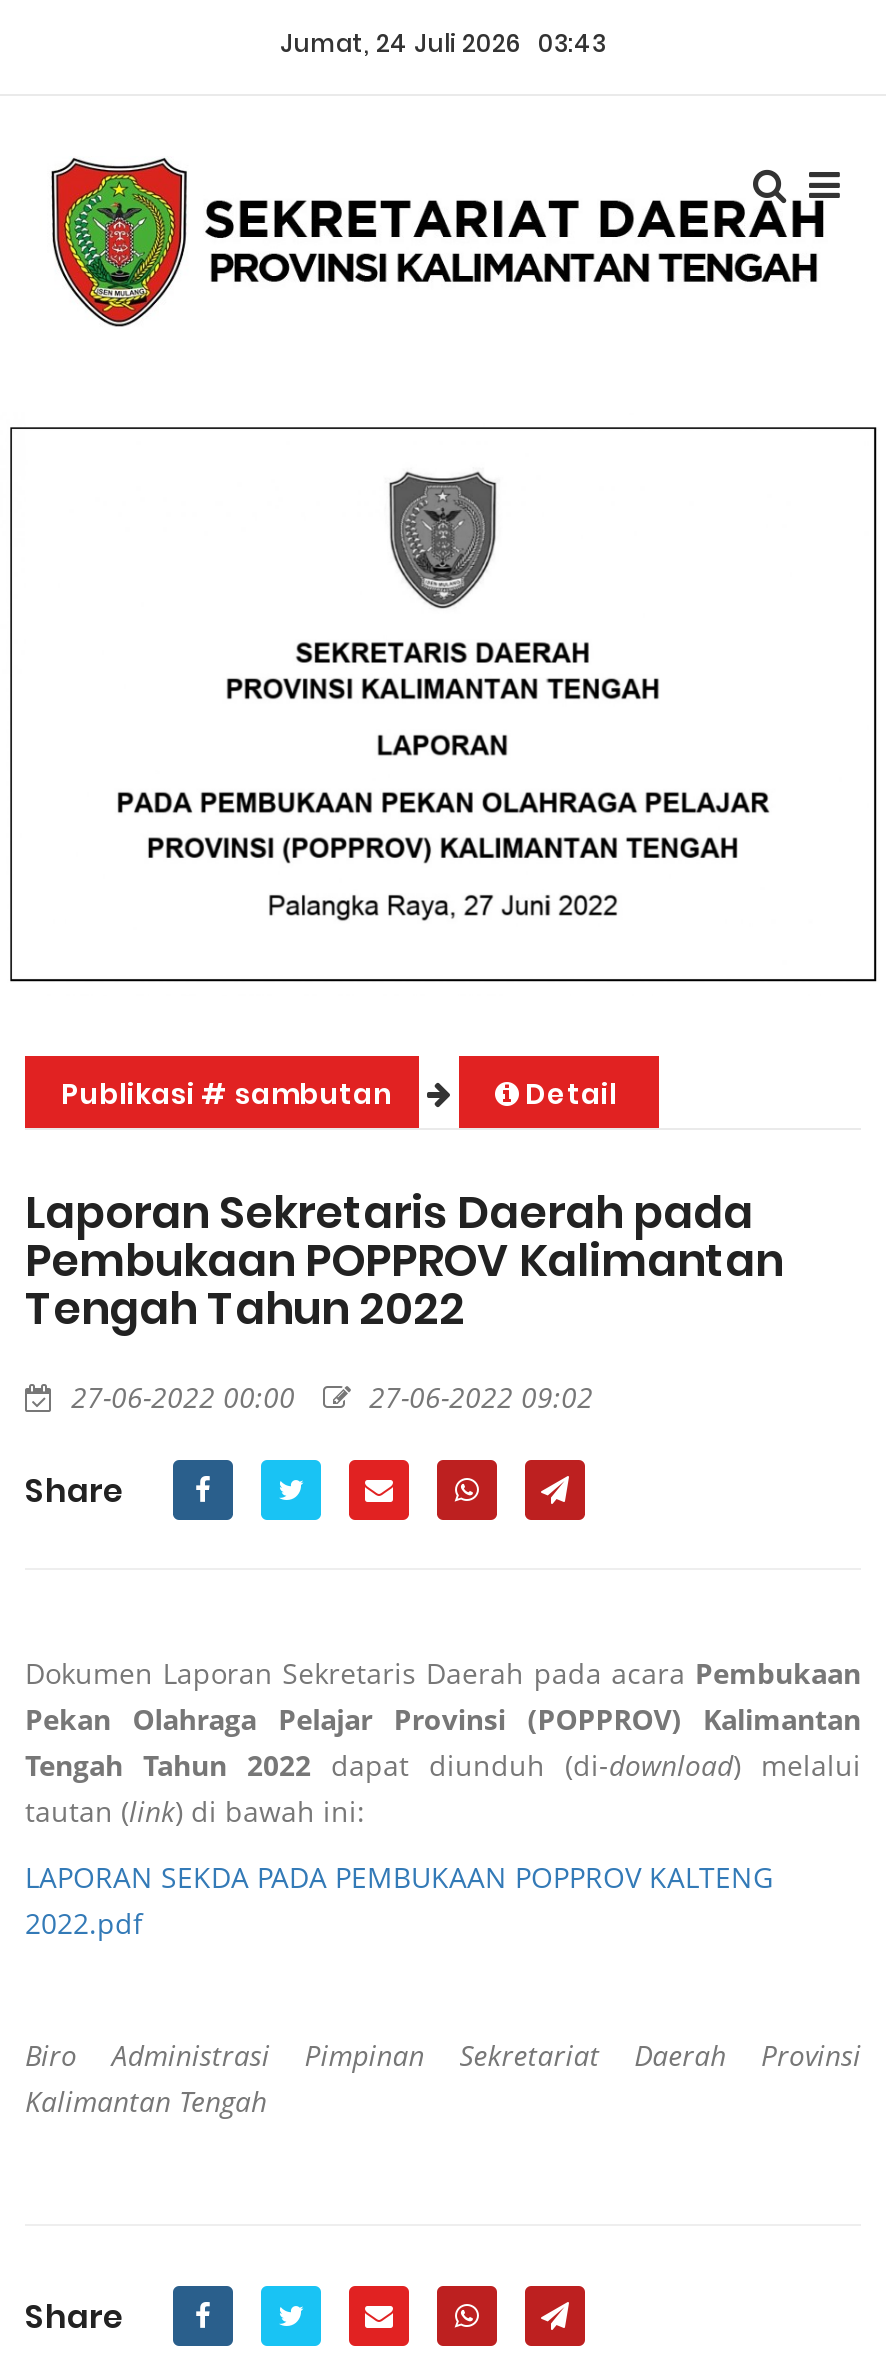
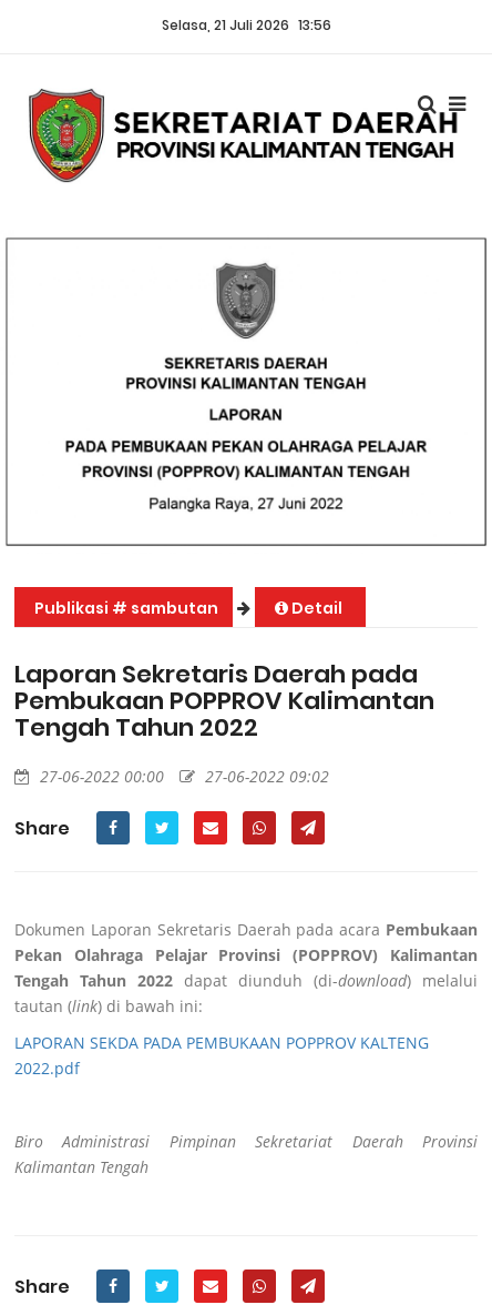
[280,26,606,60] Jumat, 24 Juli 2026 03:43 -> [161,16,331,34] Selasa, 21 Juli 2026 13:56

